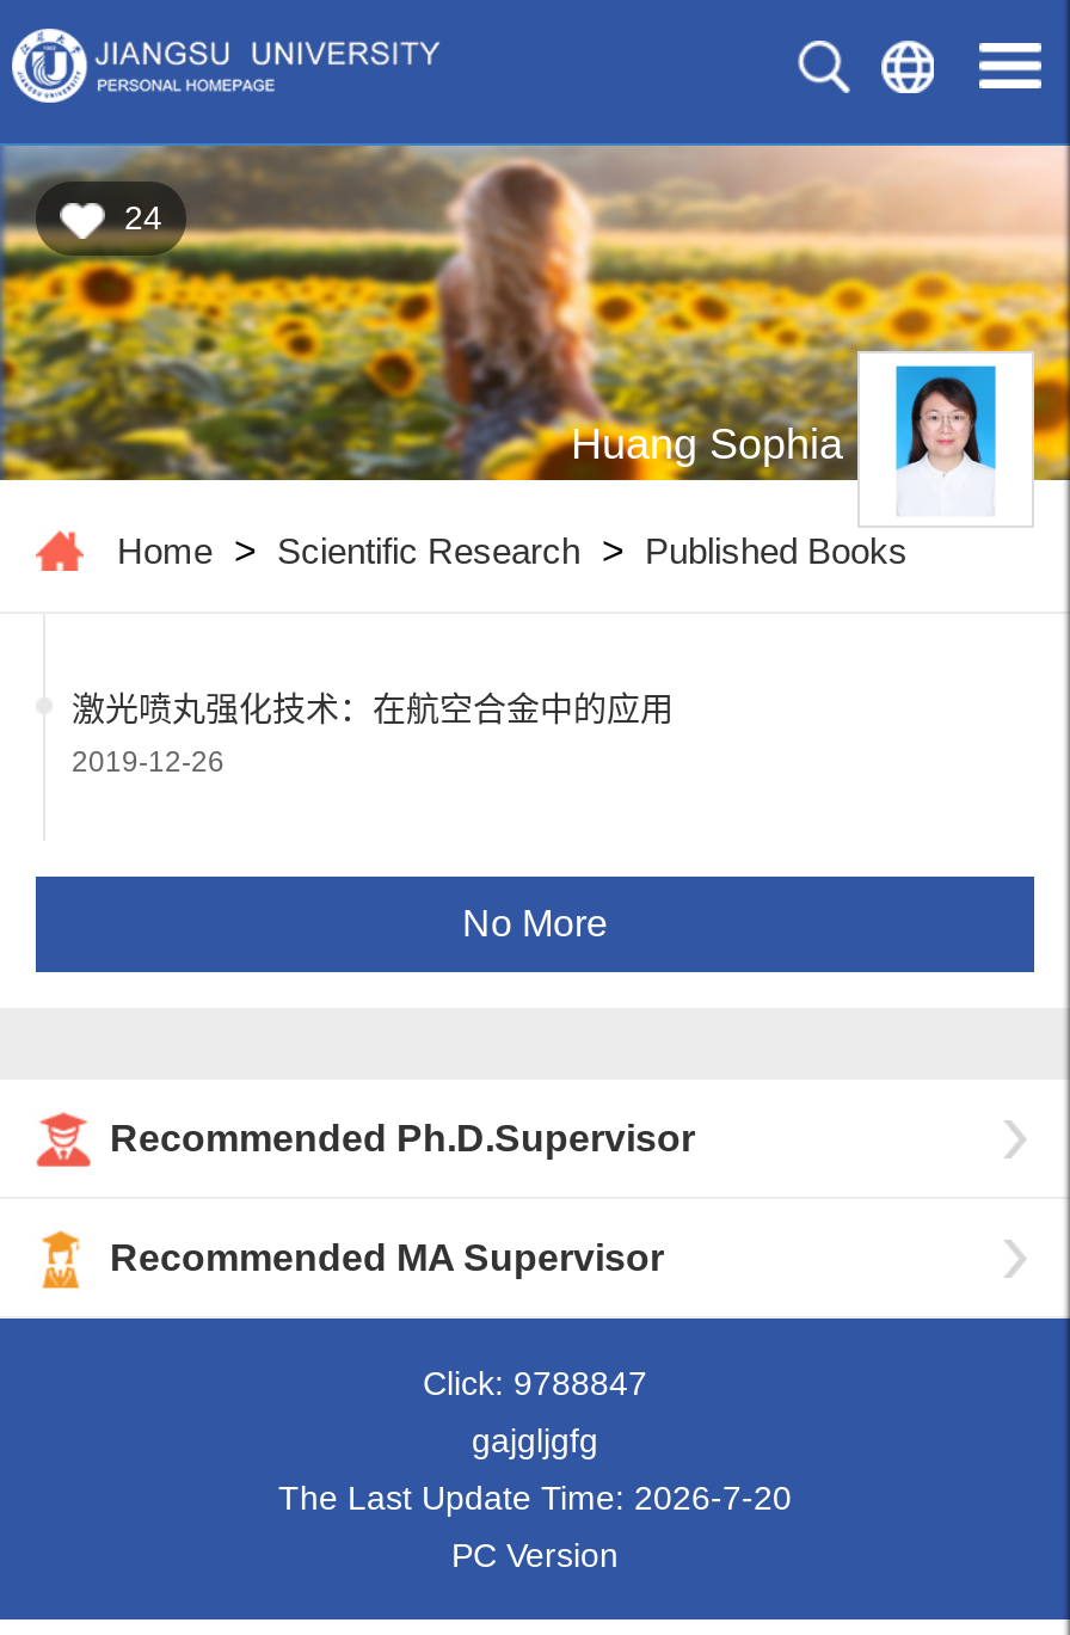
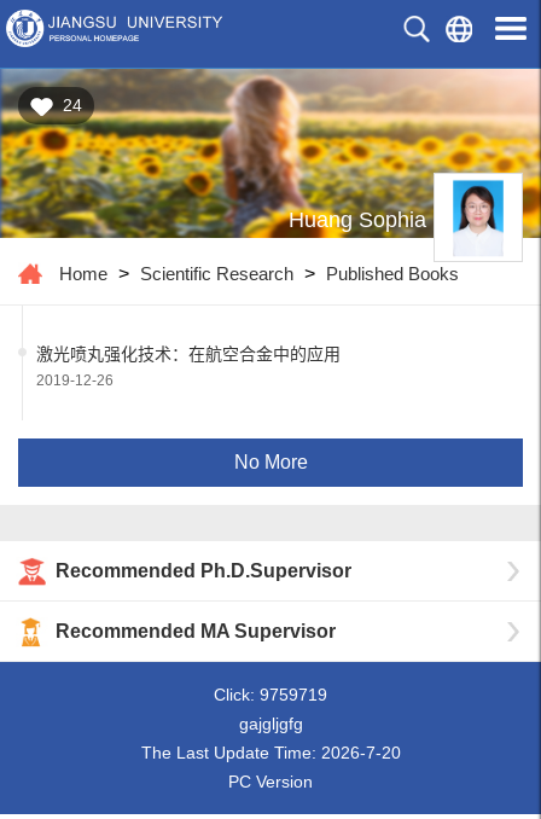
[423,1364,647,1402] Click: 9788847 -> [214,685,327,704] Click: 9759719

